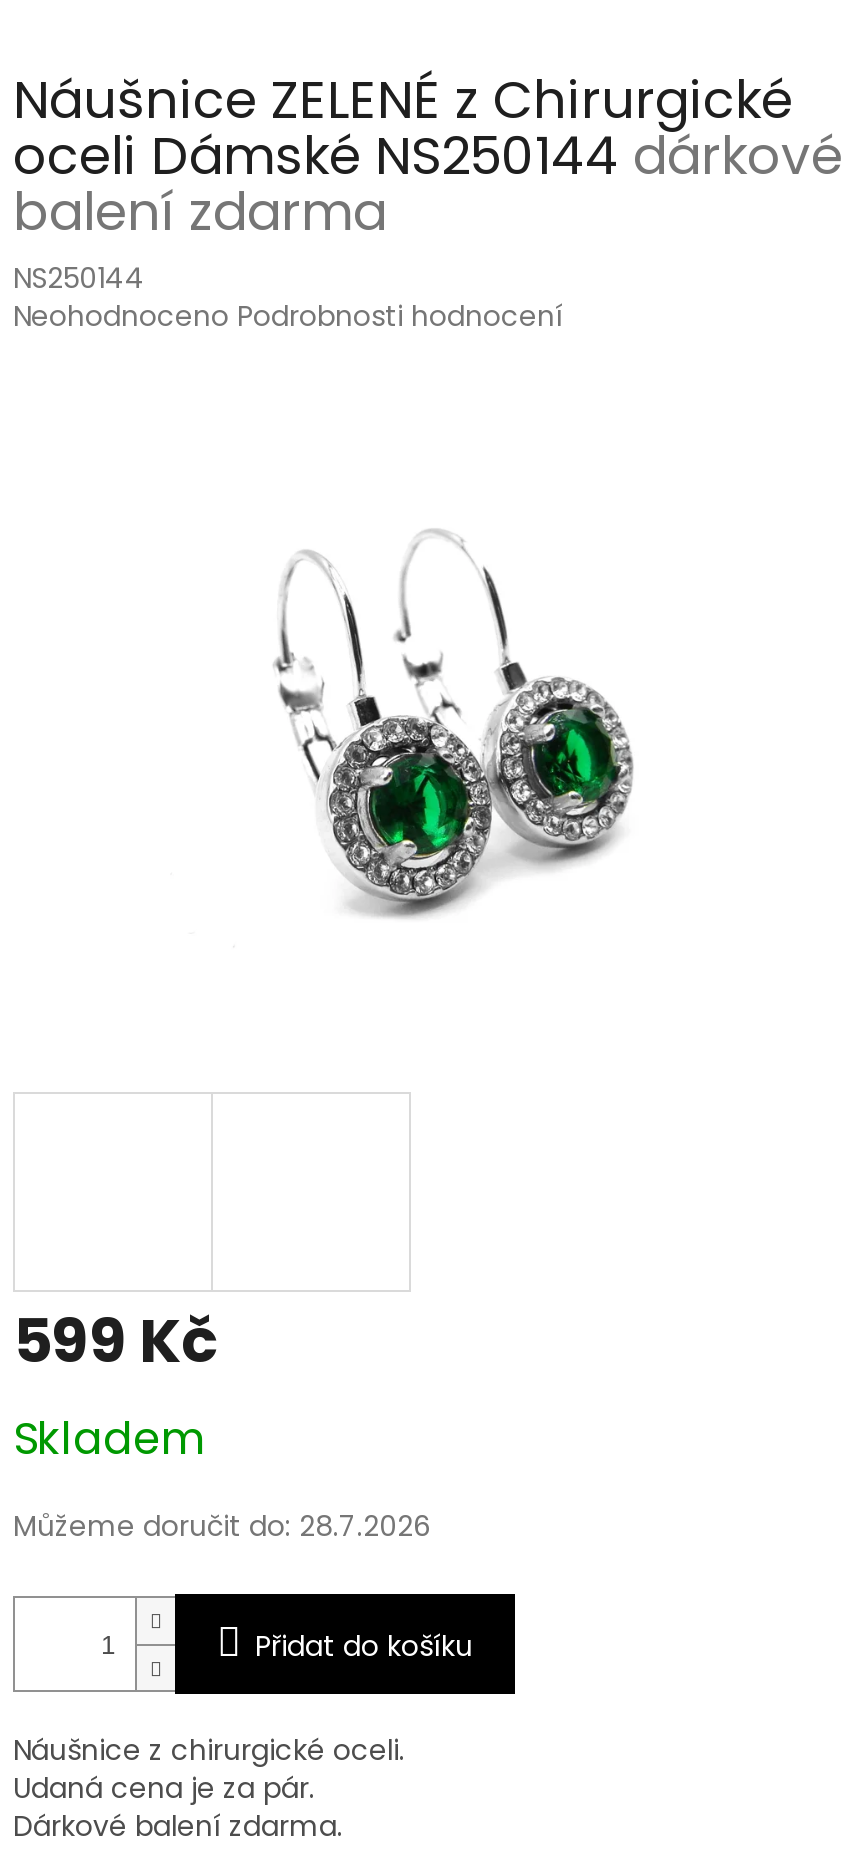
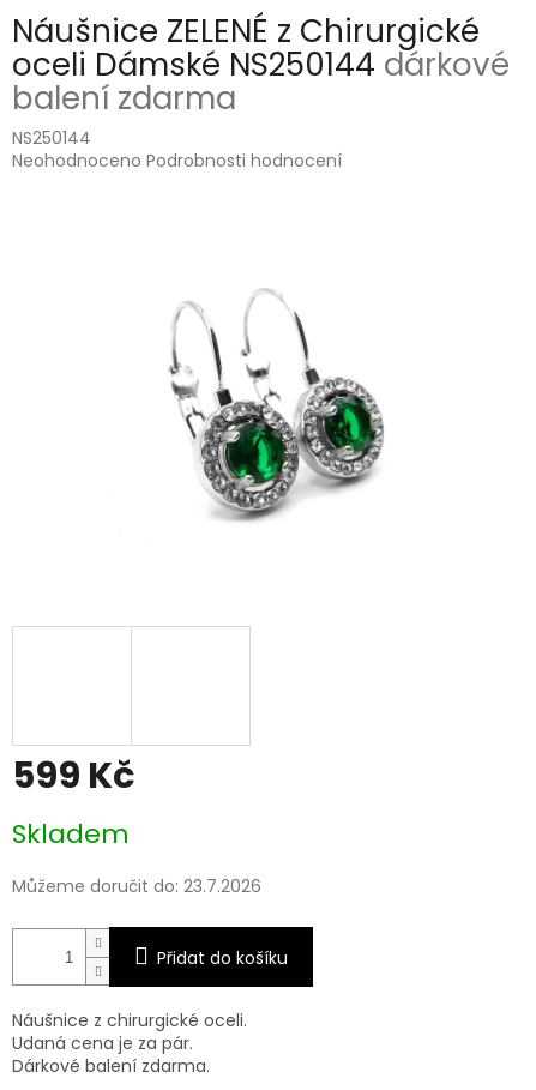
[13,1507,431,1547] Můžeme doručit do: 28.7.2026 -> [12,875,261,899] Můžeme doručit do: 23.7.2026

